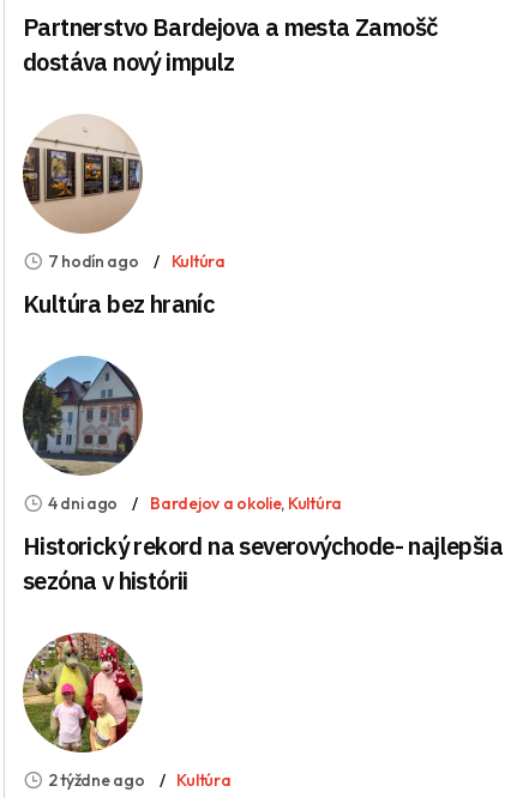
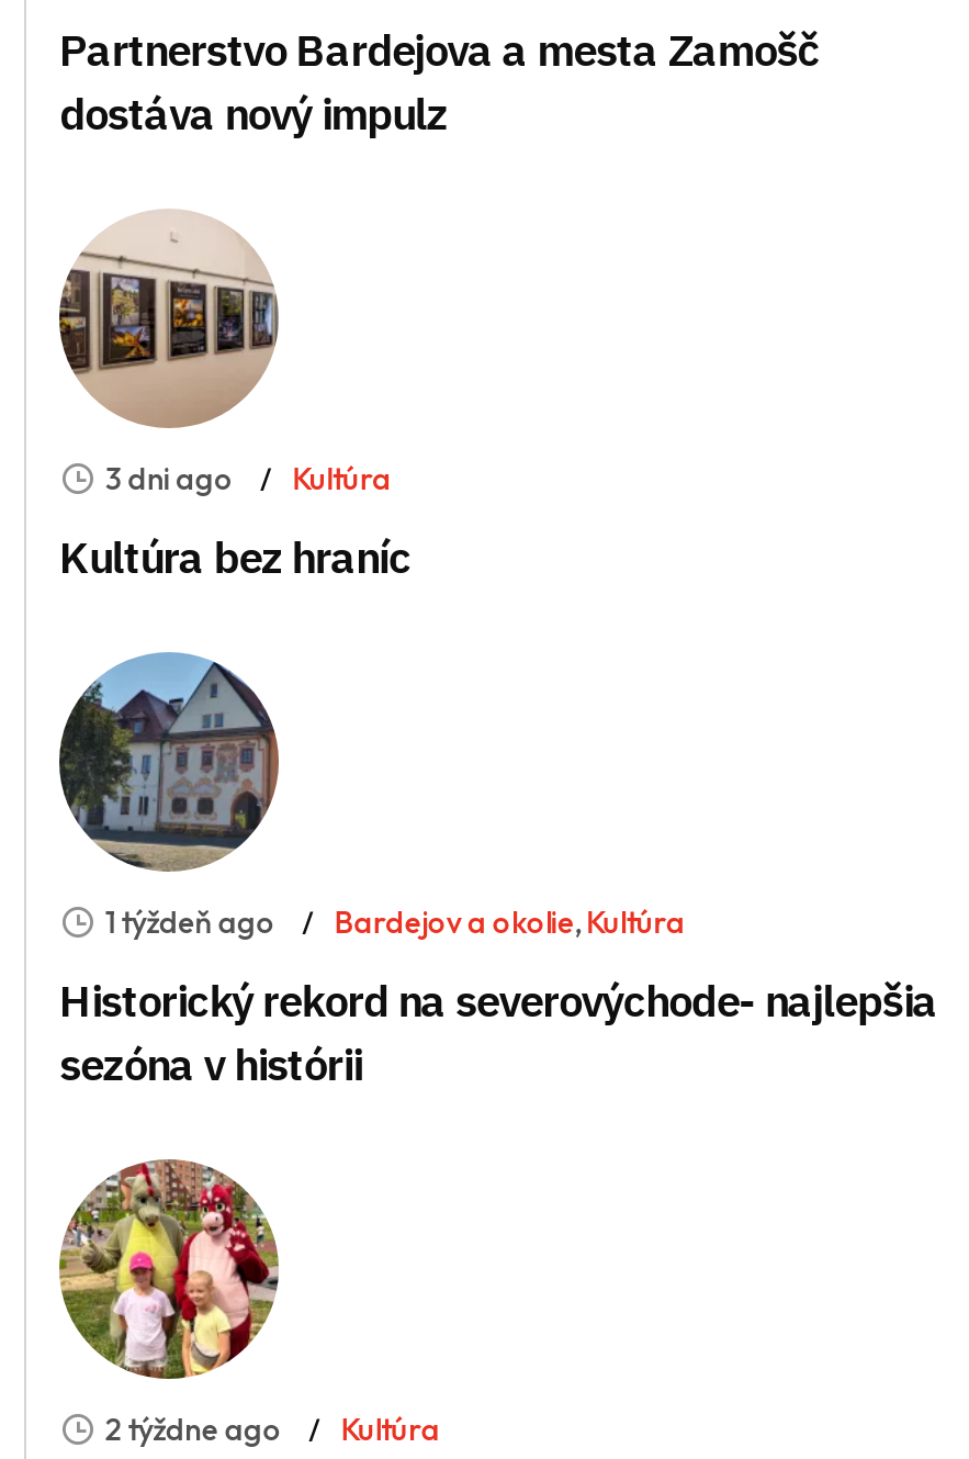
[48,250,225,272] 7 hodín ago Kultúra -> [105,459,391,498] 3 dni ago Kultúra
[48,492,342,514] 4 dni ago Bardejov a okolie, Kultúra -> [105,902,685,942] 1 týždeň ago Bardejov a okolie, Kultúra

